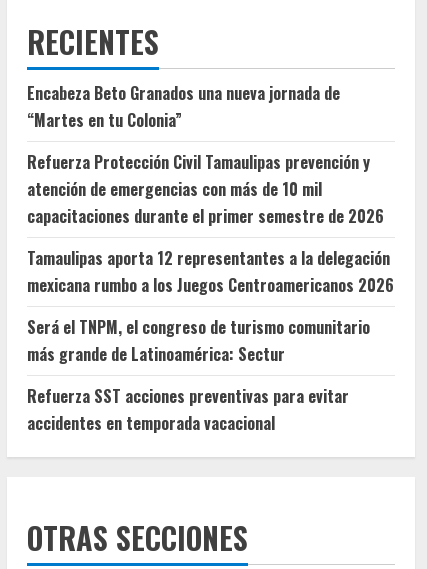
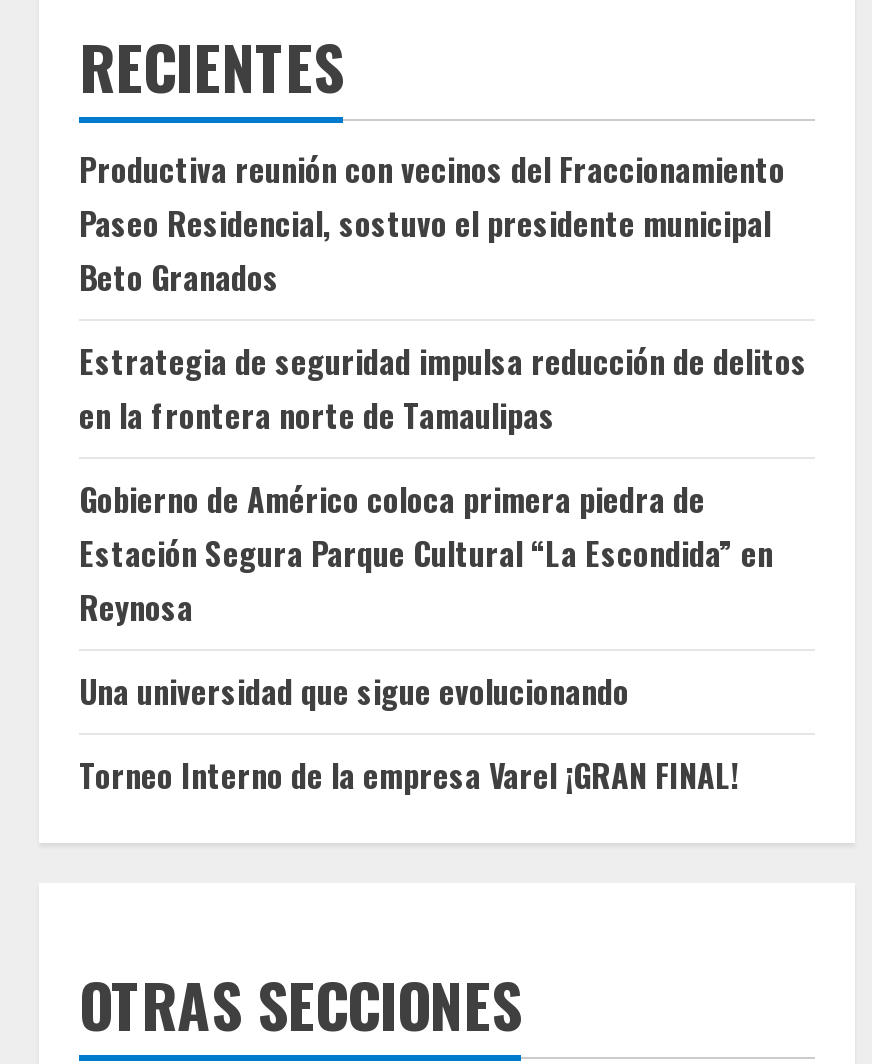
[27,81,340,132] Encabeza Beto Granados una nueva jornada de | “Martes en tu Colonia” -> [79,145,785,301] Productiva reunión con vecinos del Fraccionamiento | Paseo Residencial, sostuvo el presidente municipal | Beto Granados
[27,150,384,228] Refuerza Protección Civil Tamaulipas prevención y | atención de emergencias con más de 10 mil | capacitaciones durante el primer semestre de 2026 -> [79,337,807,439] Estrategia de seguridad impulsa reducción de delitos | en la frontera norte de Tamaulipas
[27,246,394,297] Tamaulipas aporta 12 representantes a la delegación | mexicana rumbo a los Juegos Centroamericanos 2026 -> [79,475,773,631] Gobierno de Américo coloca primera piedra de | Estación Segura Parque Cultural “La Escondida” en | Reynosa
[27,315,370,366] Será el TNPM, el congreso de turismo comunitario | más grande de Latinoamérica: Sectur -> [79,667,629,715] Una universidad que sigue evolucionando
[27,384,349,435] Refuerza SST acciones preventivas para evitar | accidentes en temporada vacacional -> [79,751,739,799] Torneo Interno de la empresa Varel ¡GRAN FINAL!

